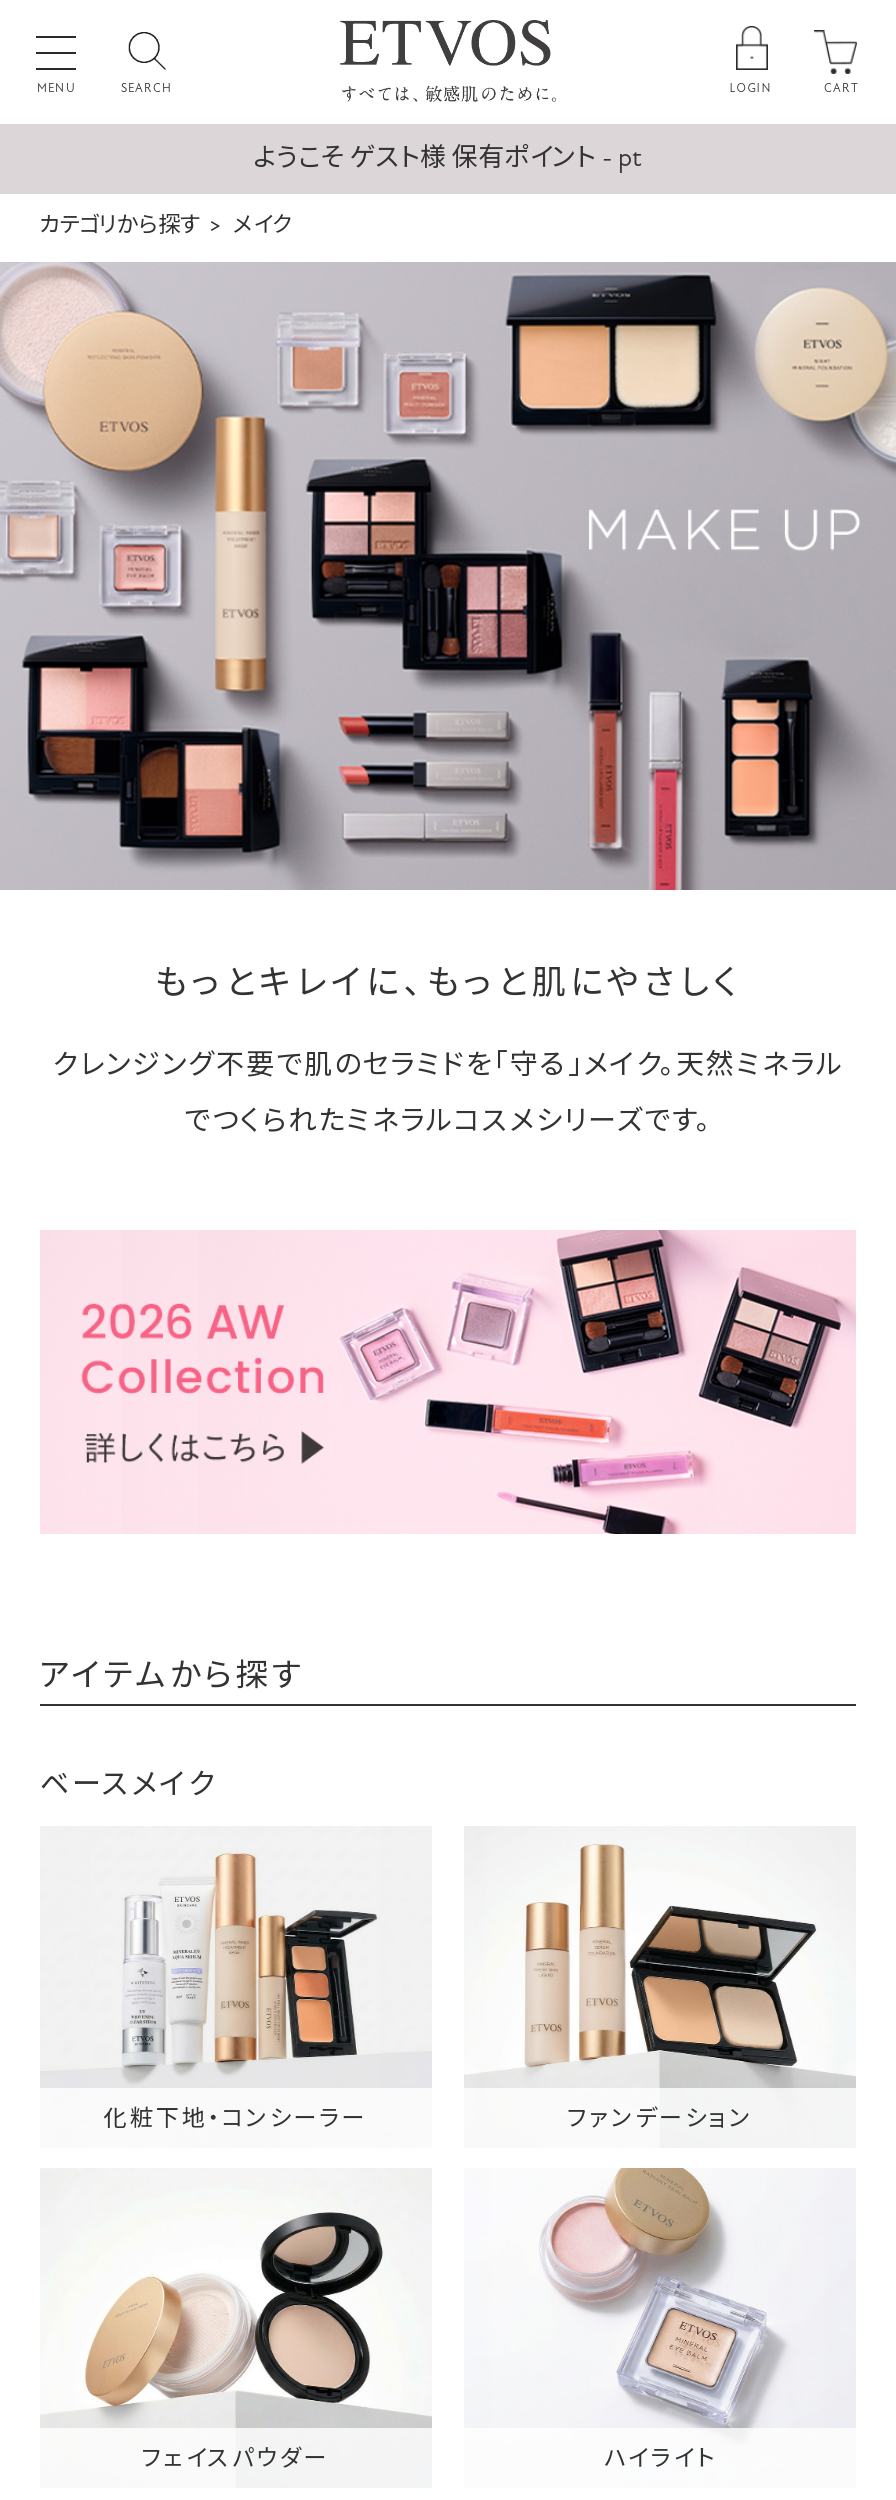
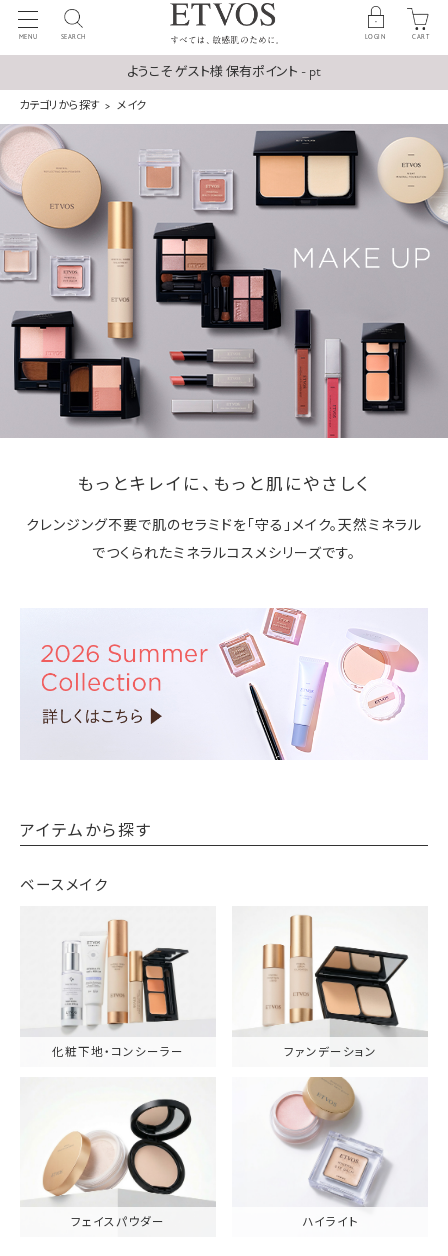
[126,1230,854,1536] [image] -> [64,608,426,761] [image]

